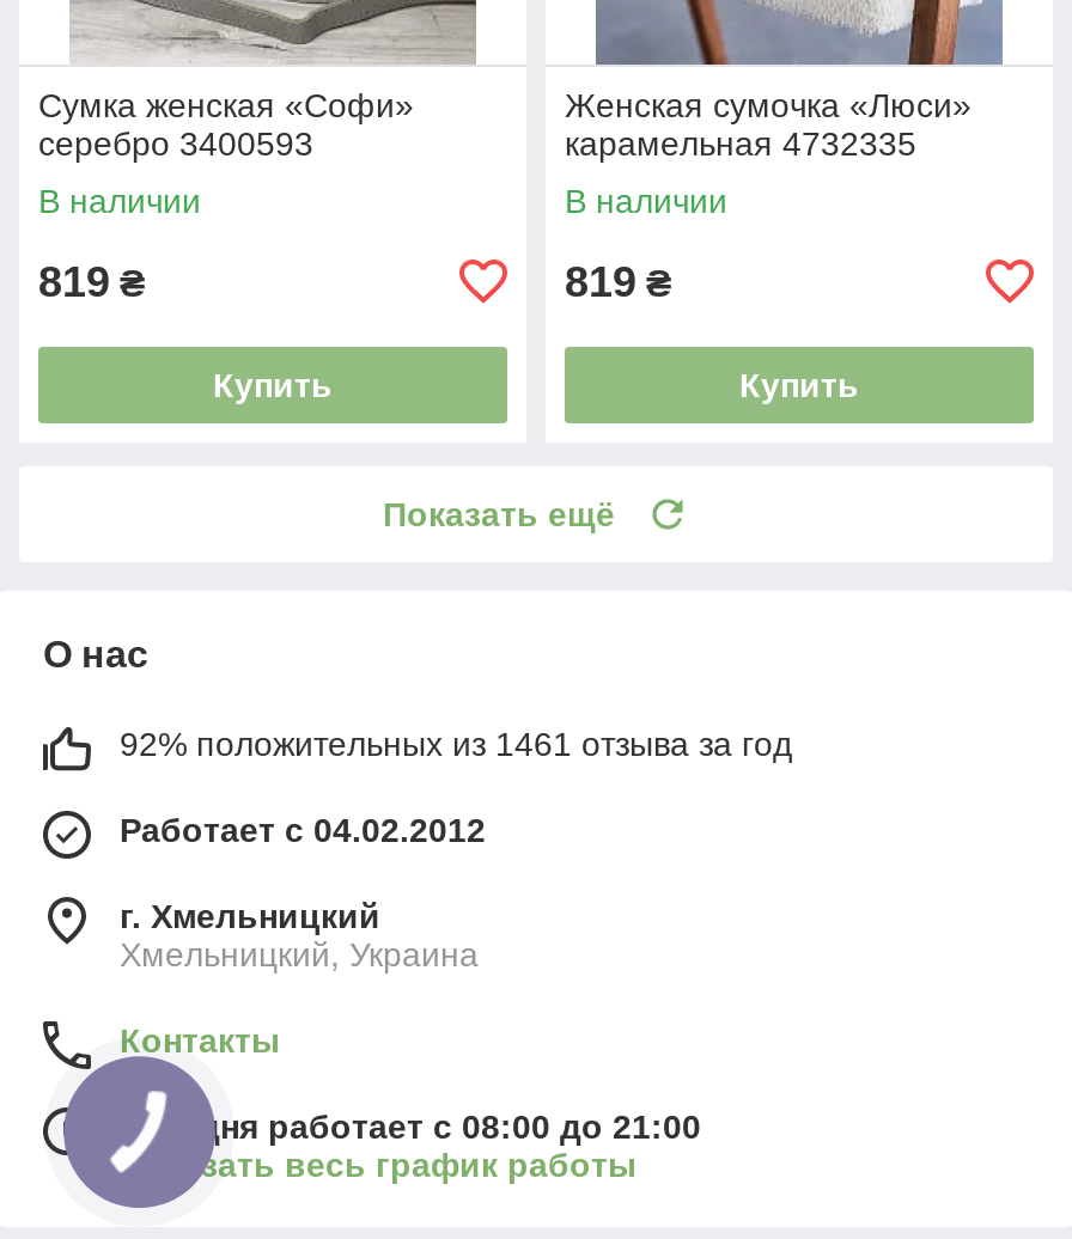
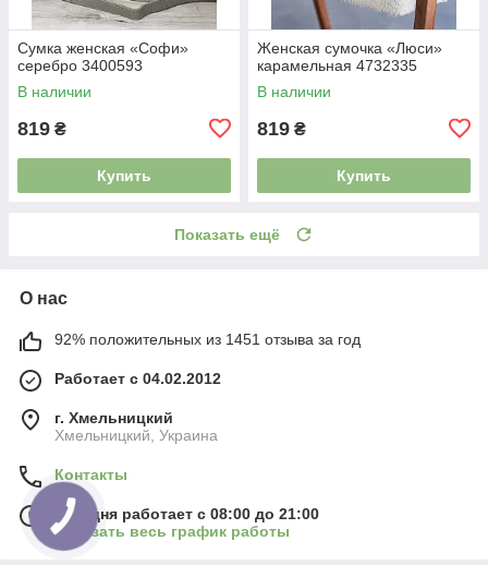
[120,724,792,763] 92% положительных из 1461 отзыва за год -> [54,330,361,348] 92% положительных из 1451 отзыва за год

